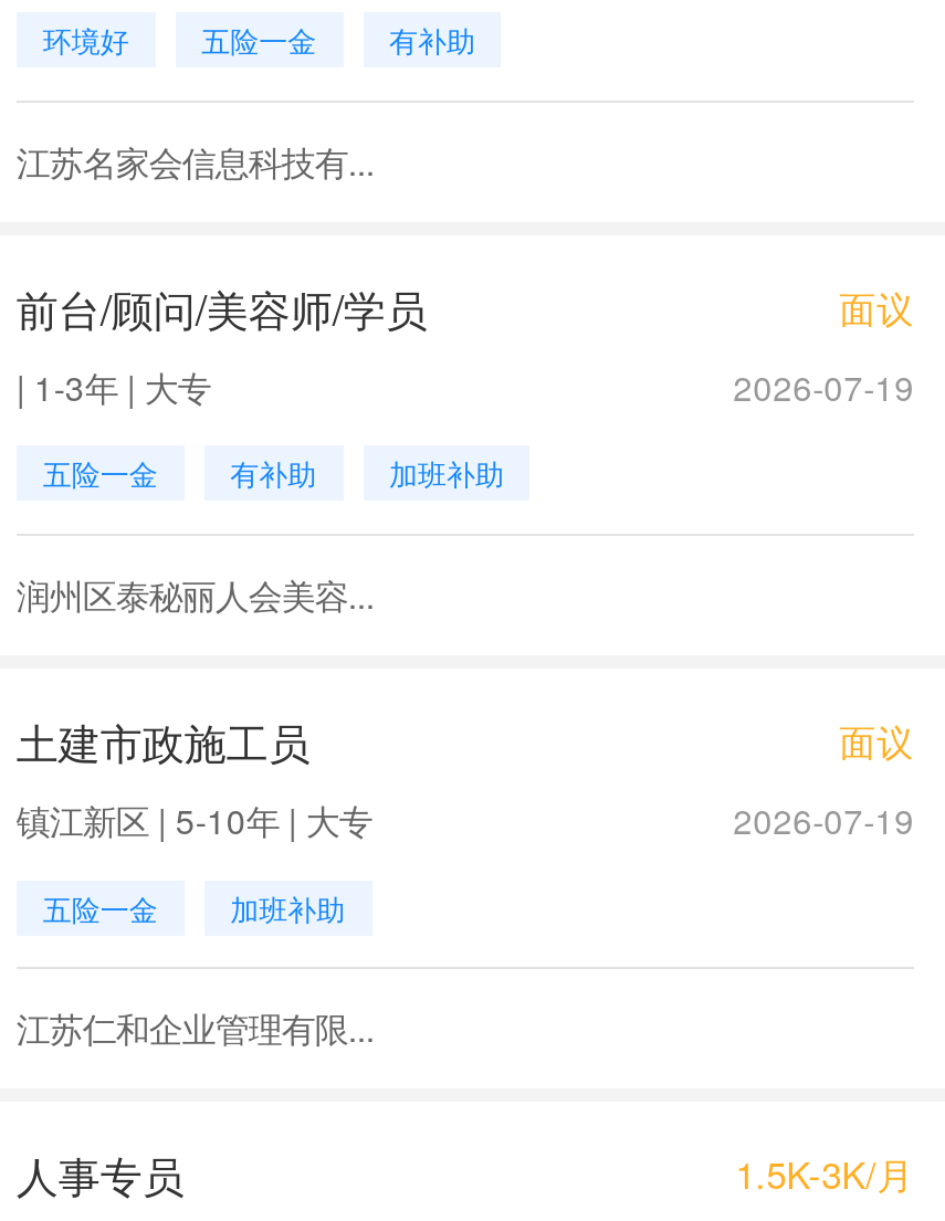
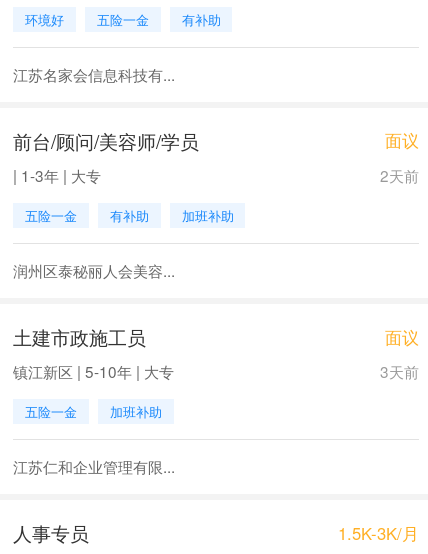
[733,361,914,410] 2026-07-19 -> [380,164,419,186] 2天前
[733,794,914,843] 2026-07-19 -> [380,360,419,382] 3天前

